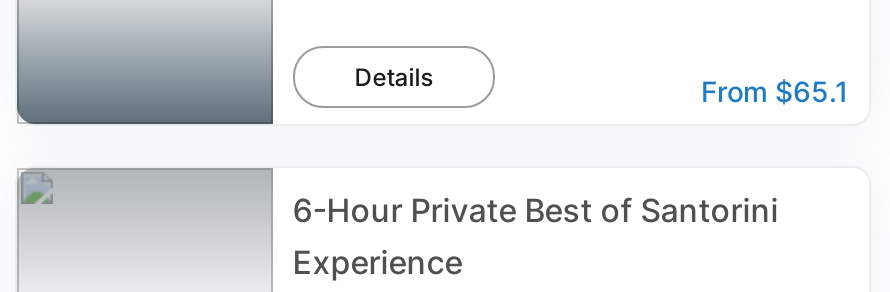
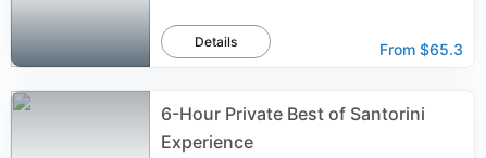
[701,74,849,108] From $65.1 -> [379,40,463,58] From $65.3

